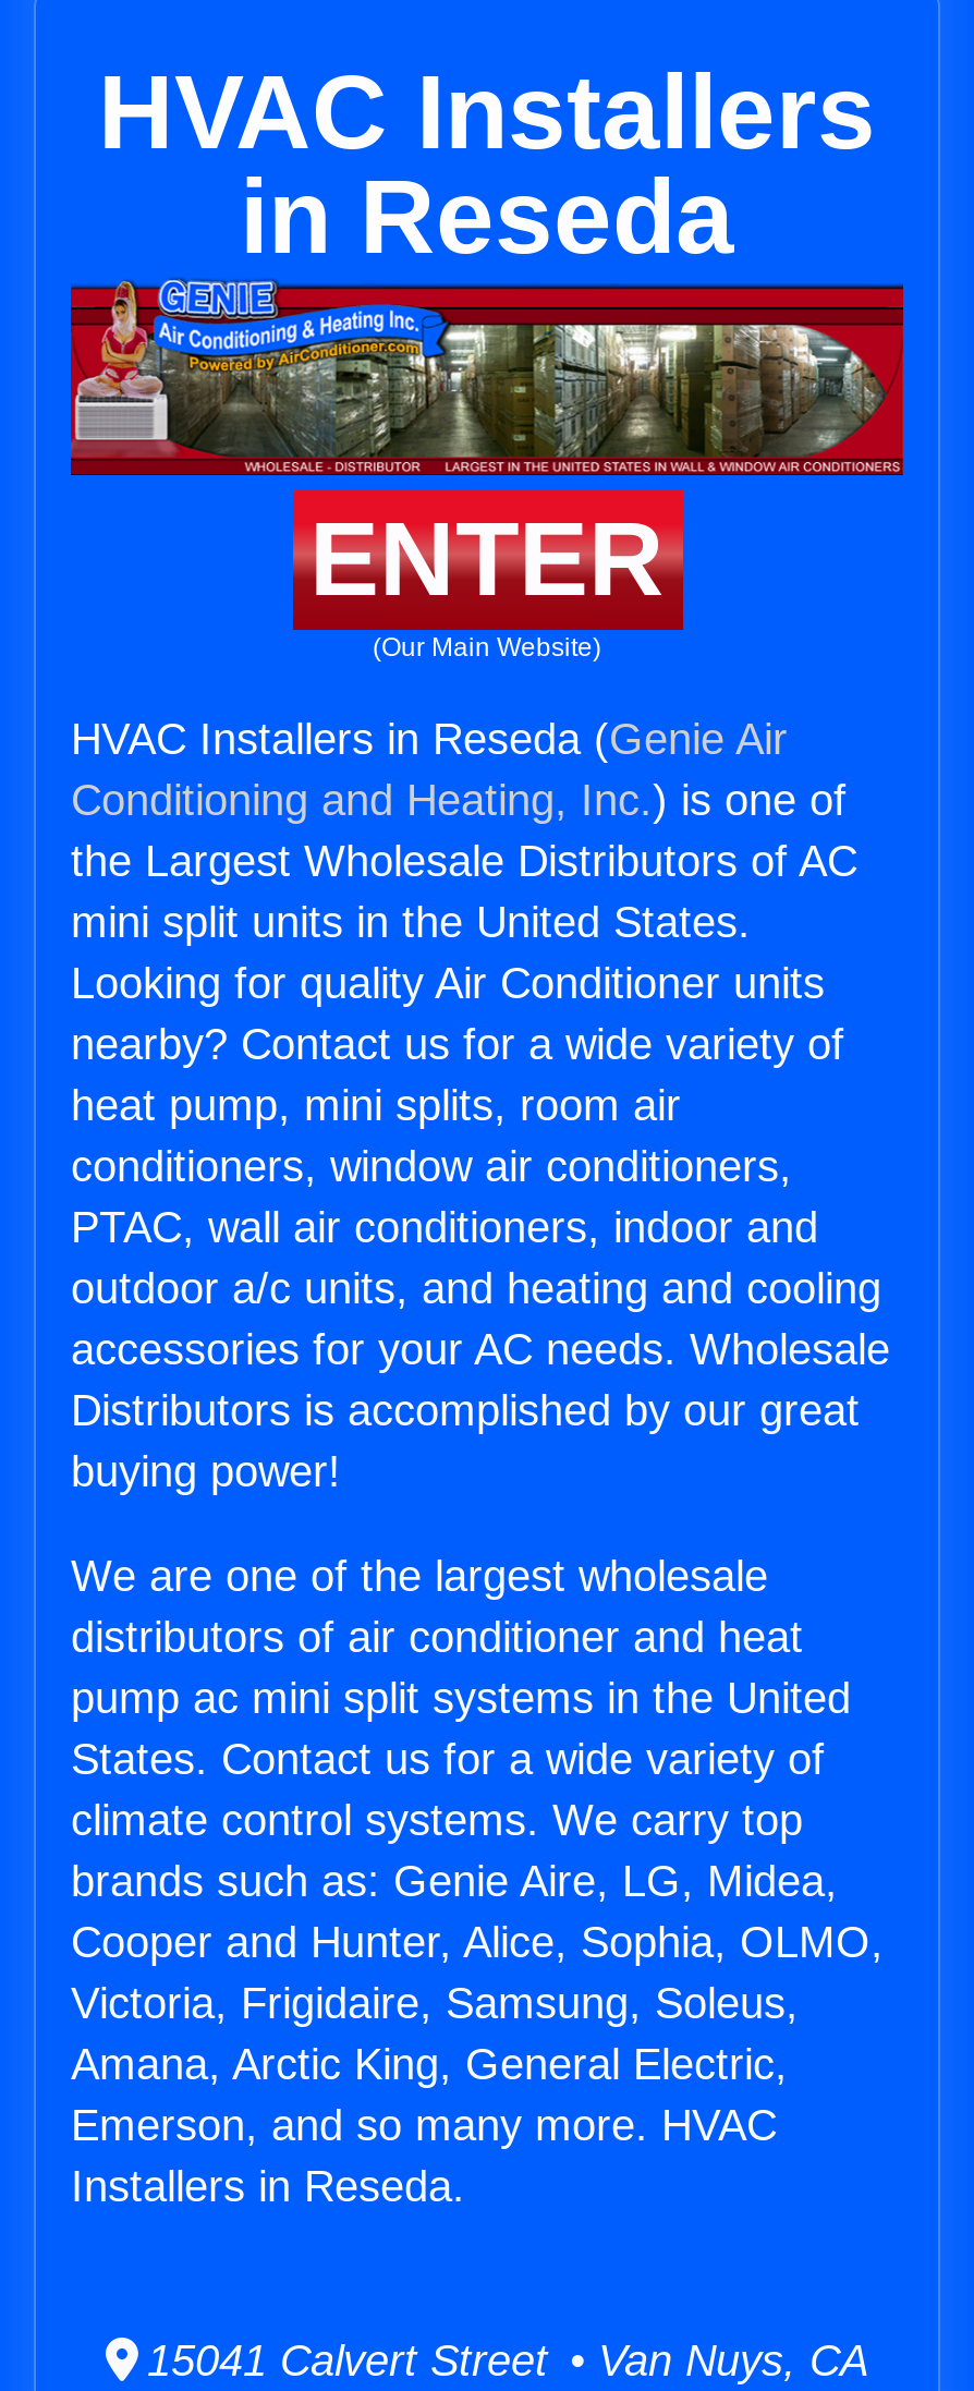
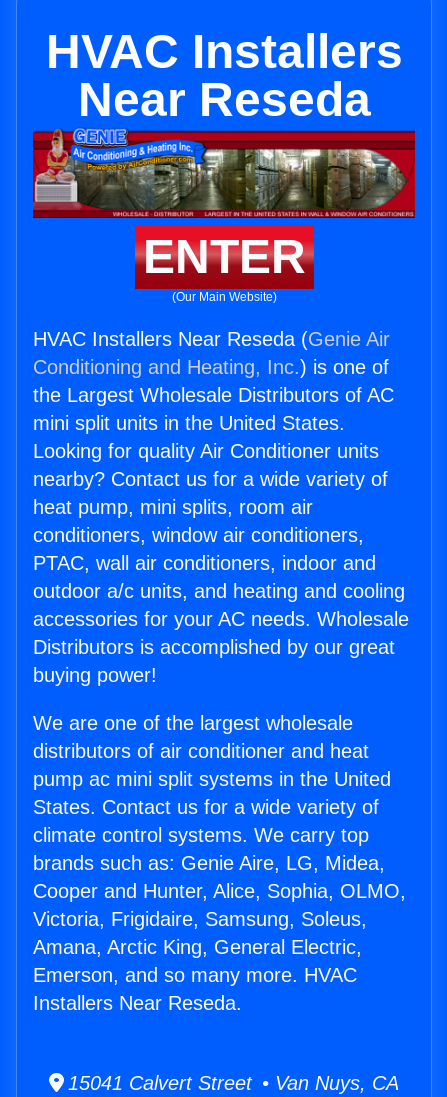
[240,159,734,275] in Reseda -> [77,73,370,126] Near Reseda
[71,715,788,763] HVAC Installers in Reseda (Genie Air -> [33,328,390,350] HVAC Installers Near Reseda (Genie Air
[71,2162,465,2210] Installers in Reseda. -> [33,992,242,1014] Installers Near Reseda.

